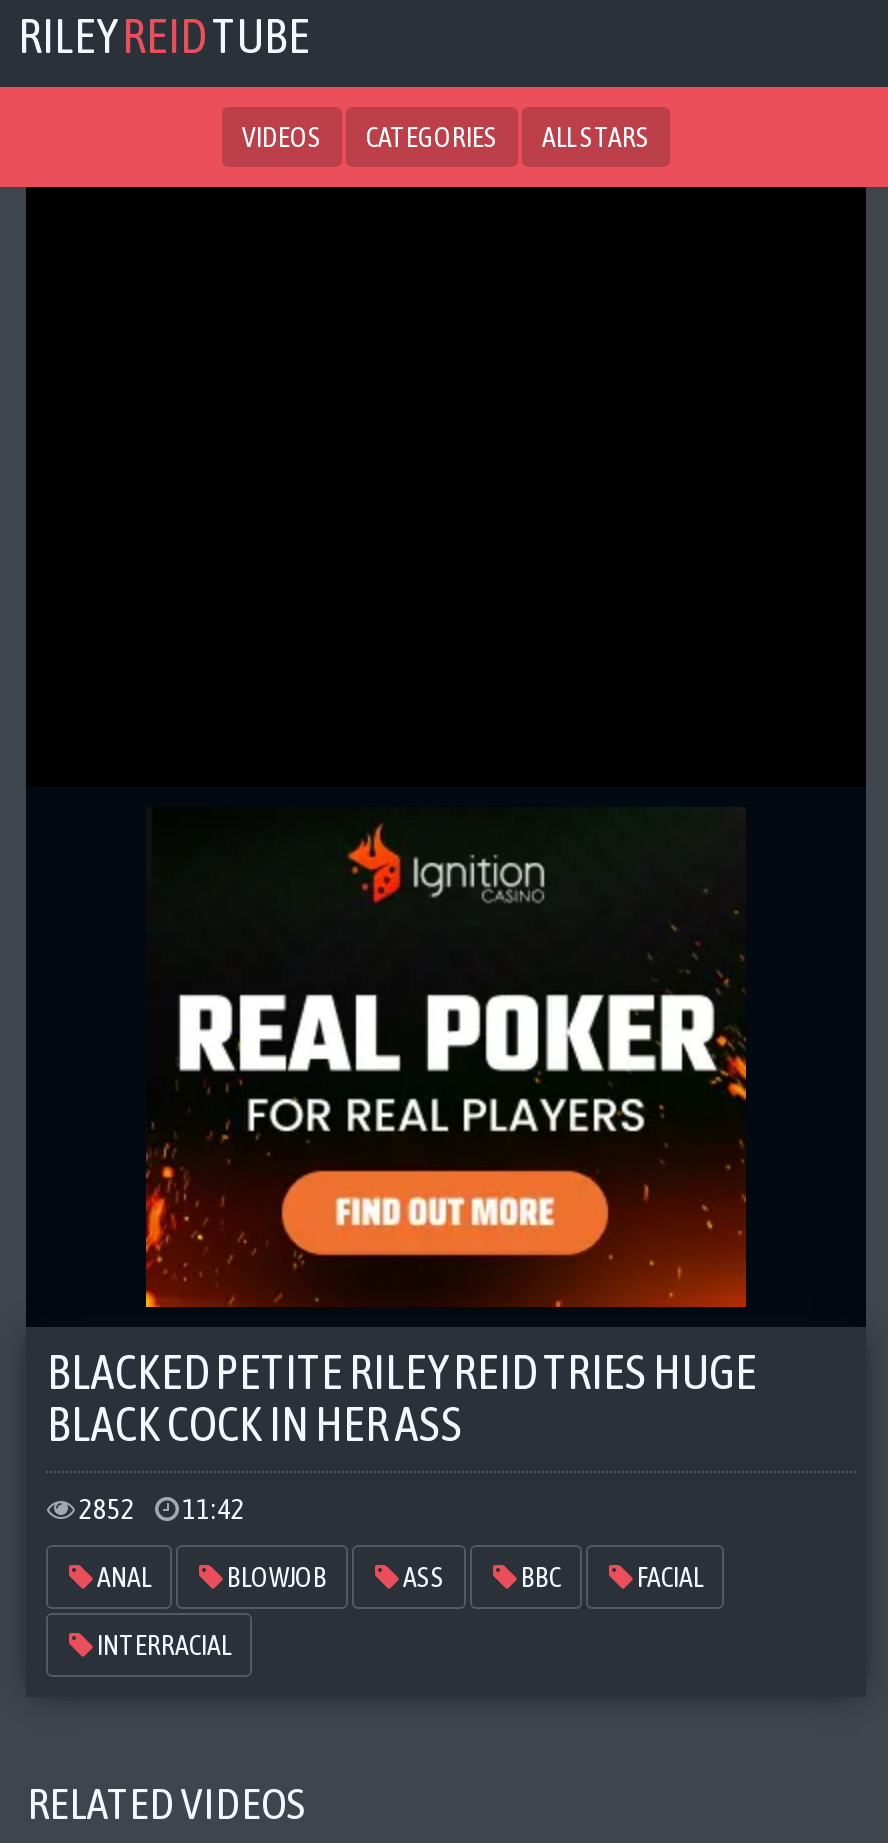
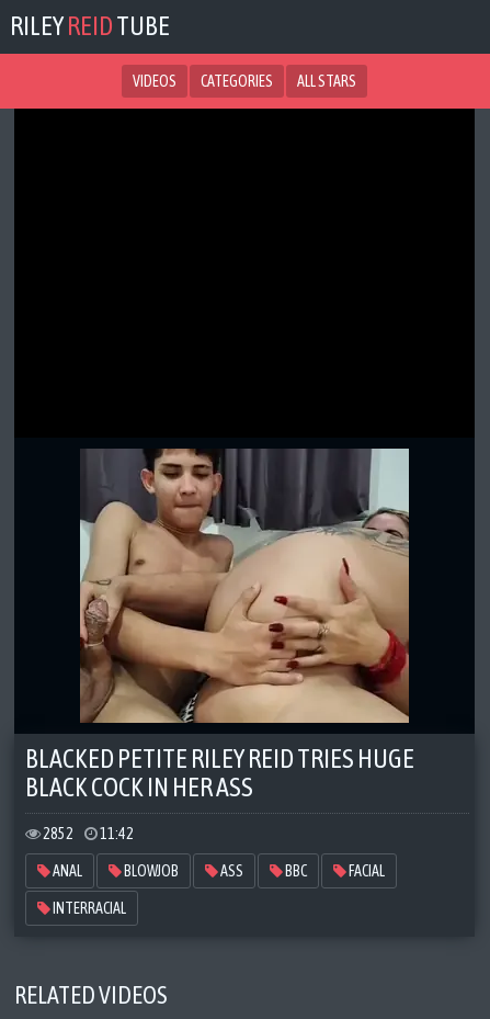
[144,807,748,1309] [image] -> [79,448,410,724] [image]

